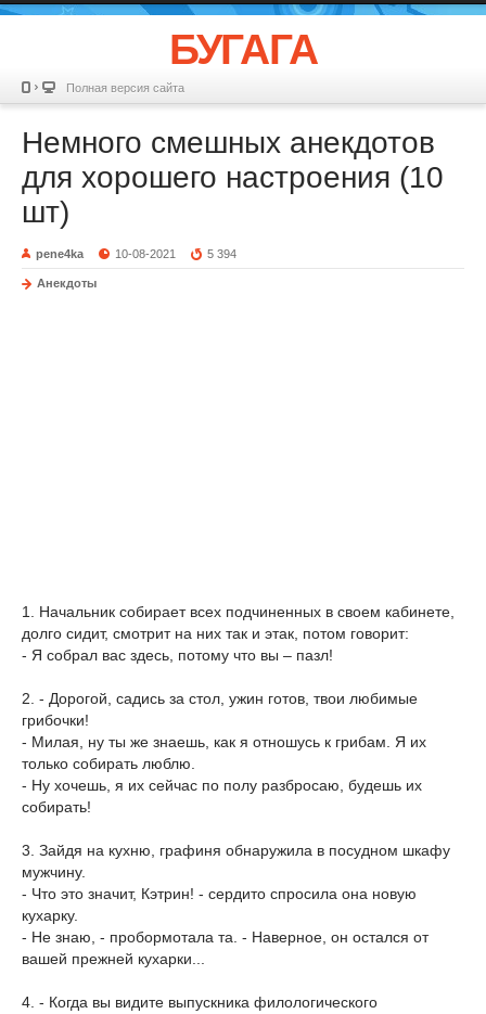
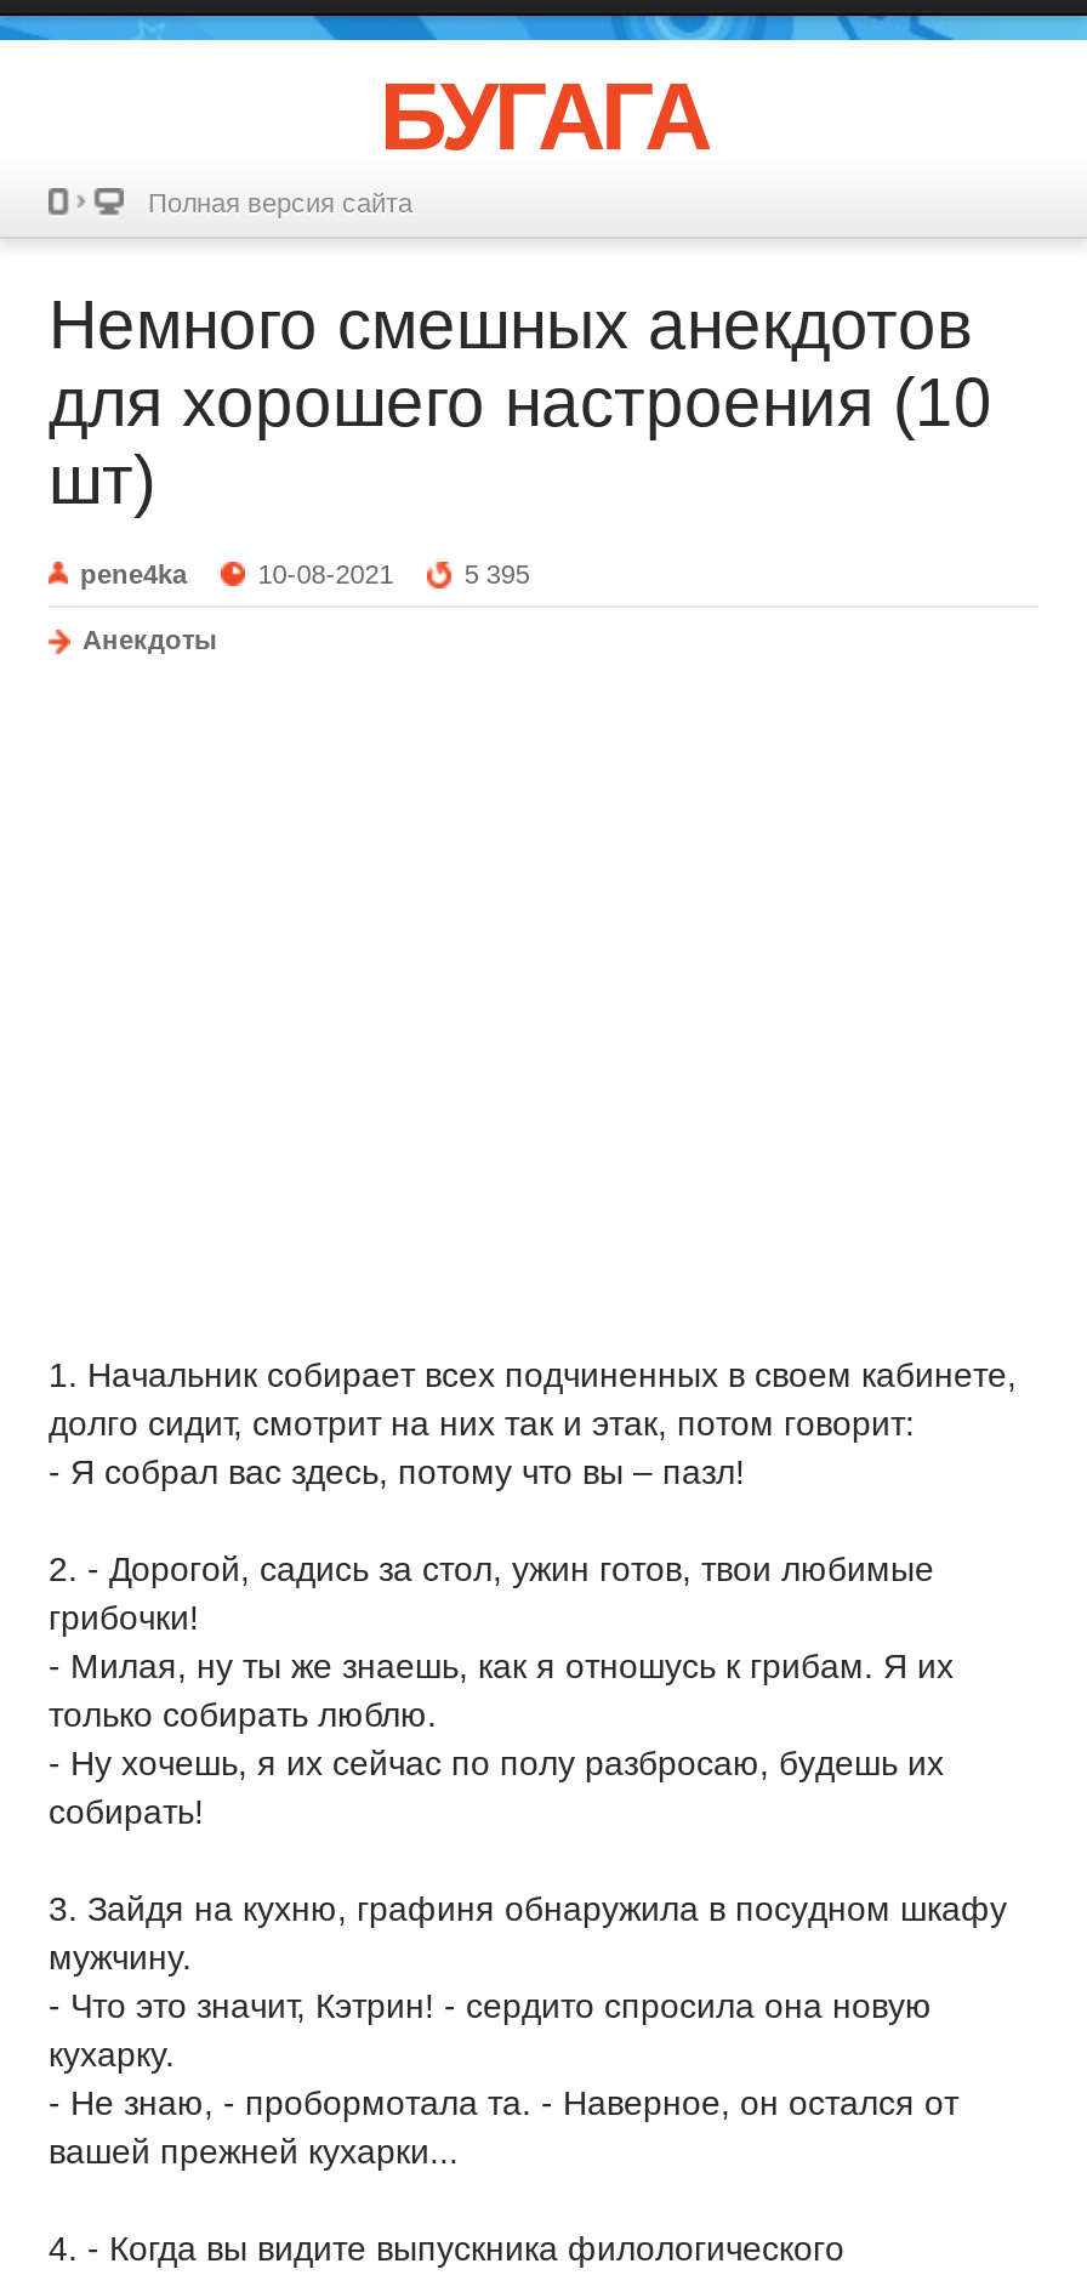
[208,247,237,260] 5 394 -> [464,559,530,588] 5 395

